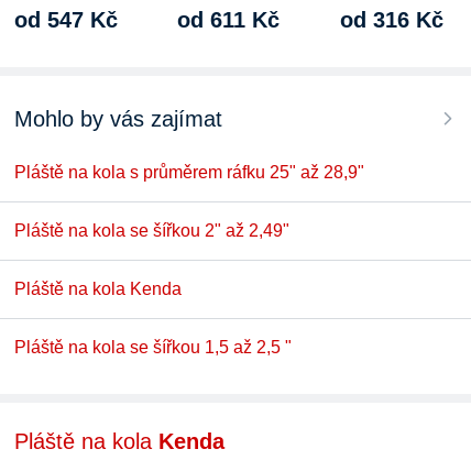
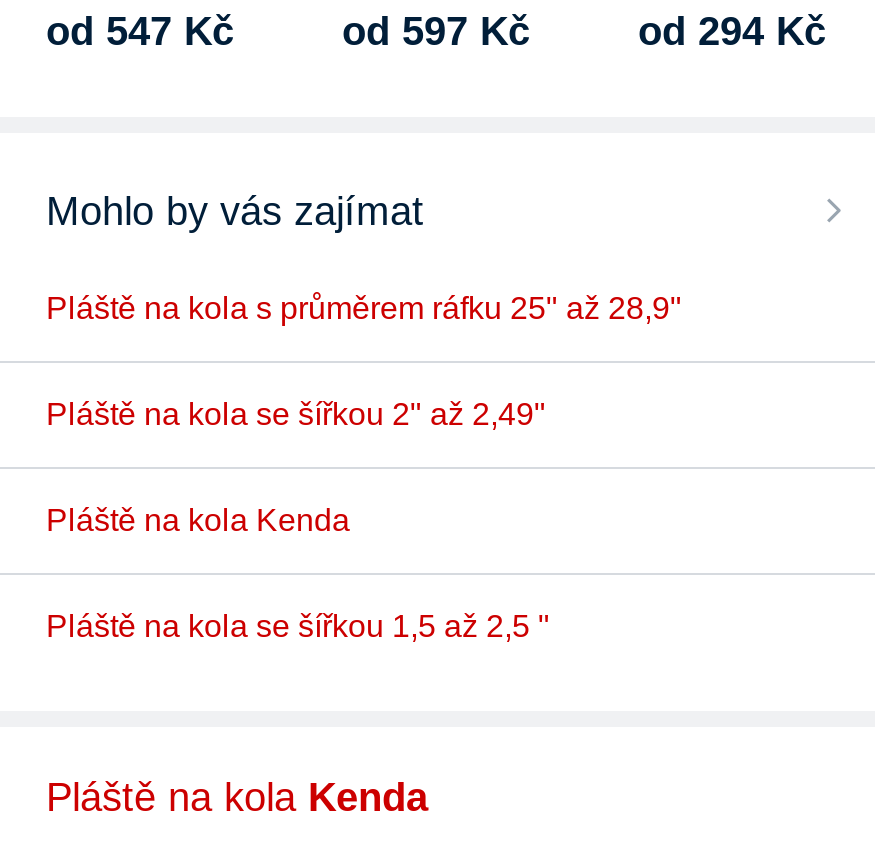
[177,8,280,32] od 611 Kč -> [342,9,530,53] od 597 Kč
[340,8,443,32] od 316 Kč -> [638,9,826,53] od 294 Kč

